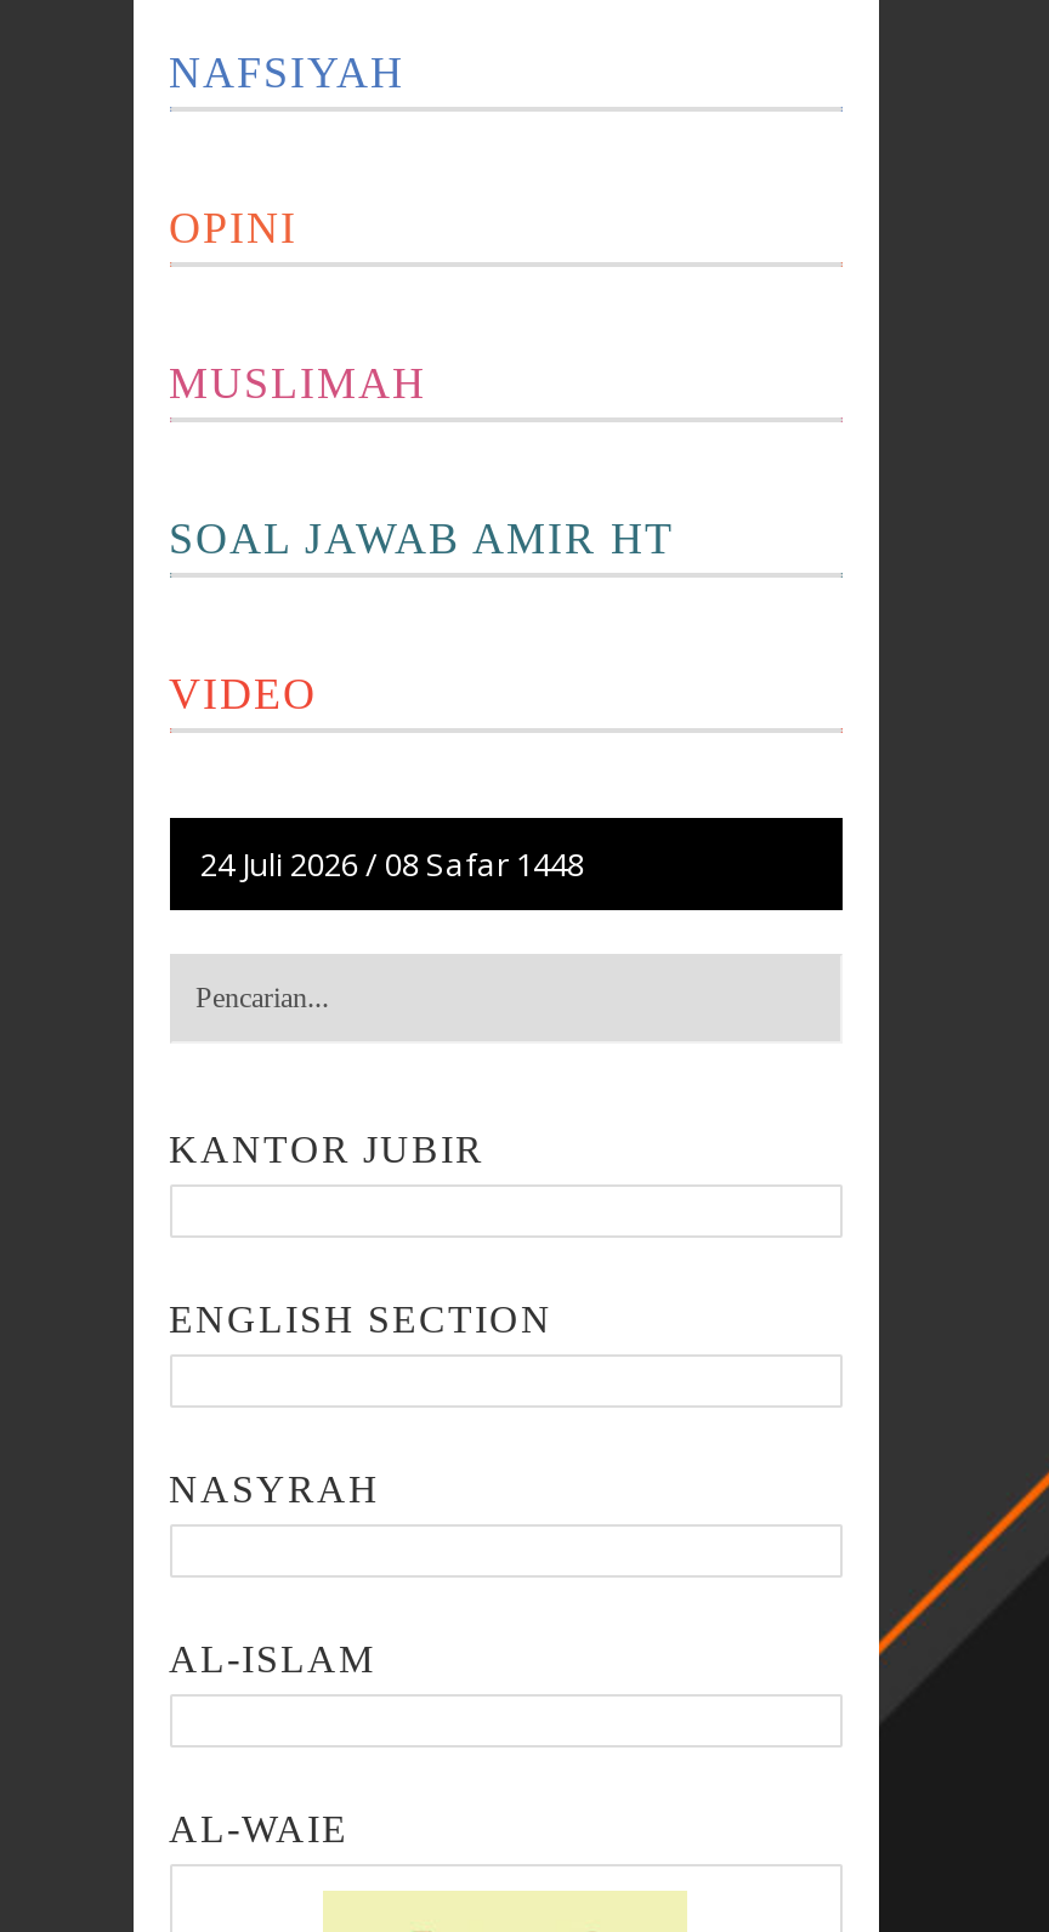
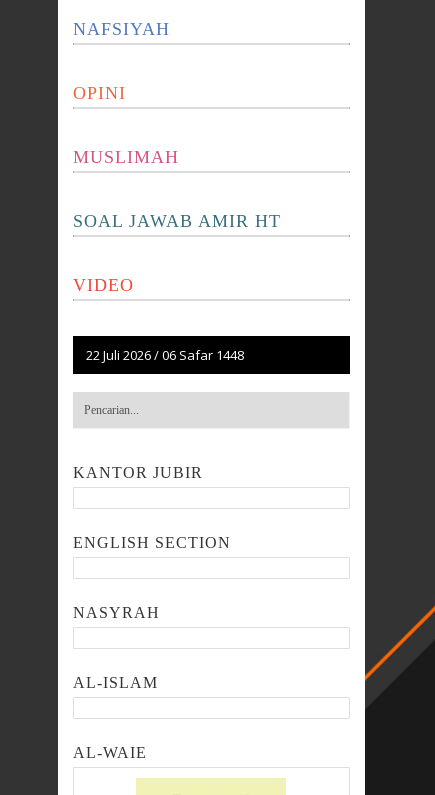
[200,843,584,887] 24 Juli 2026 / 08 Safar 1448 -> [85,346,243,364] 22 Juli 2026 / 06 Safar 1448

